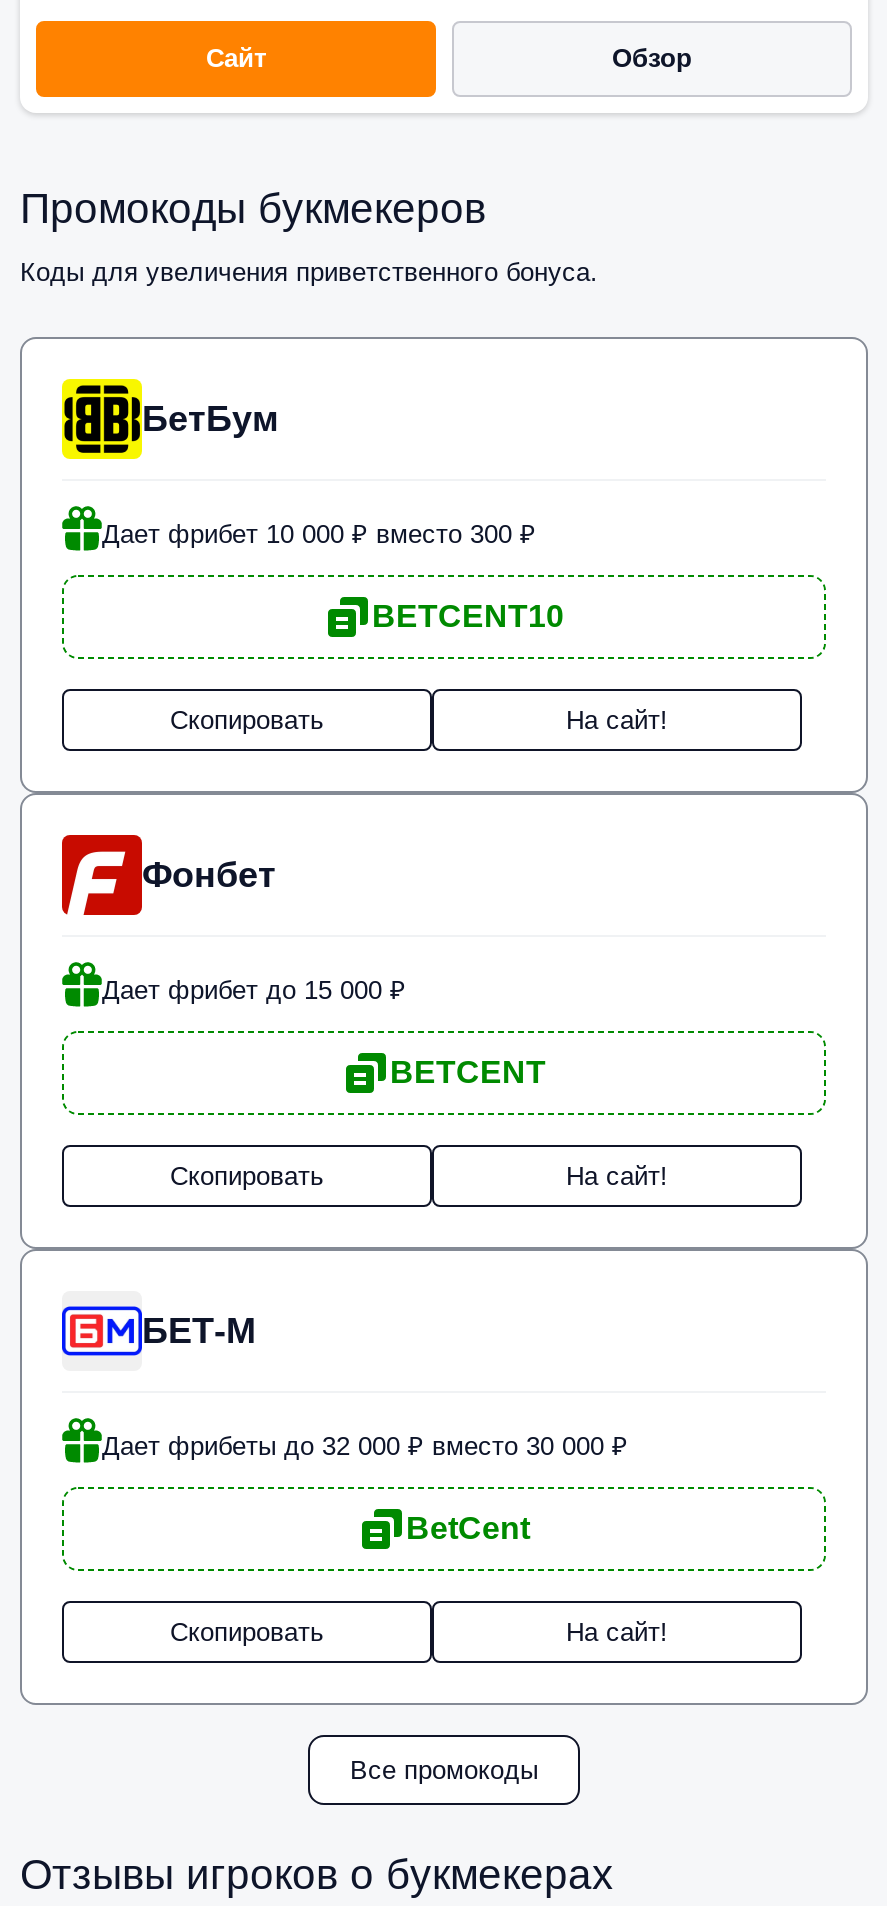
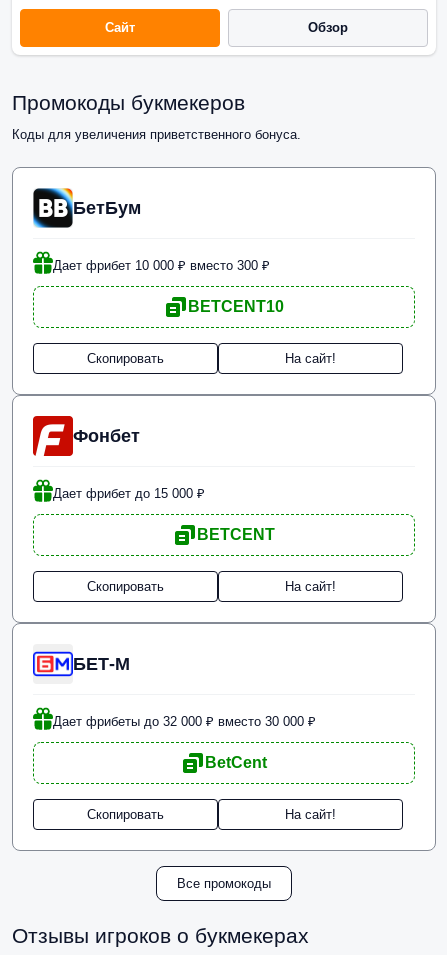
[60,377,144,461] [image] -> [32,187,74,229] [image]

